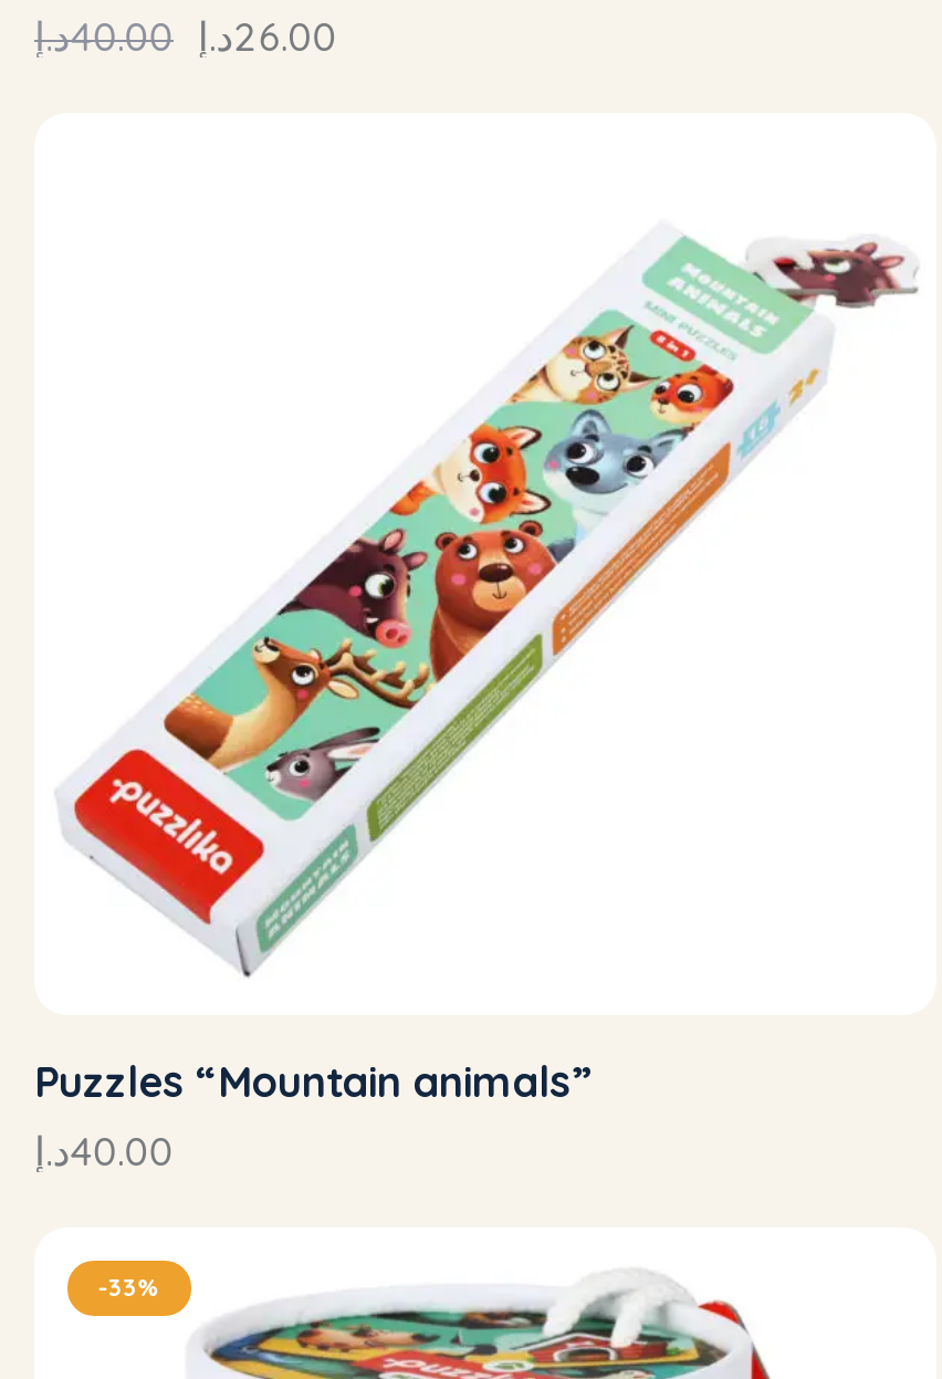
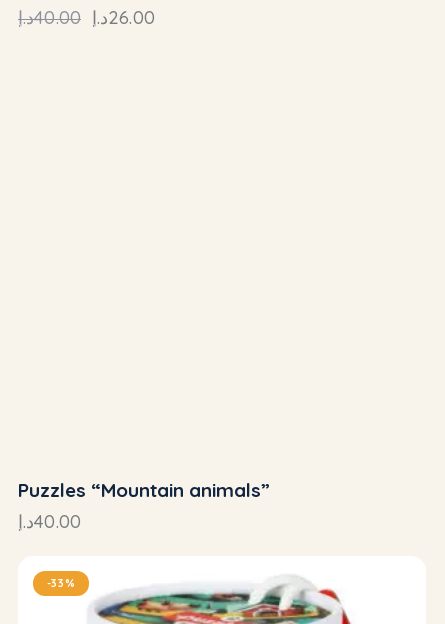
[65,236,919,979] [image] -> none

